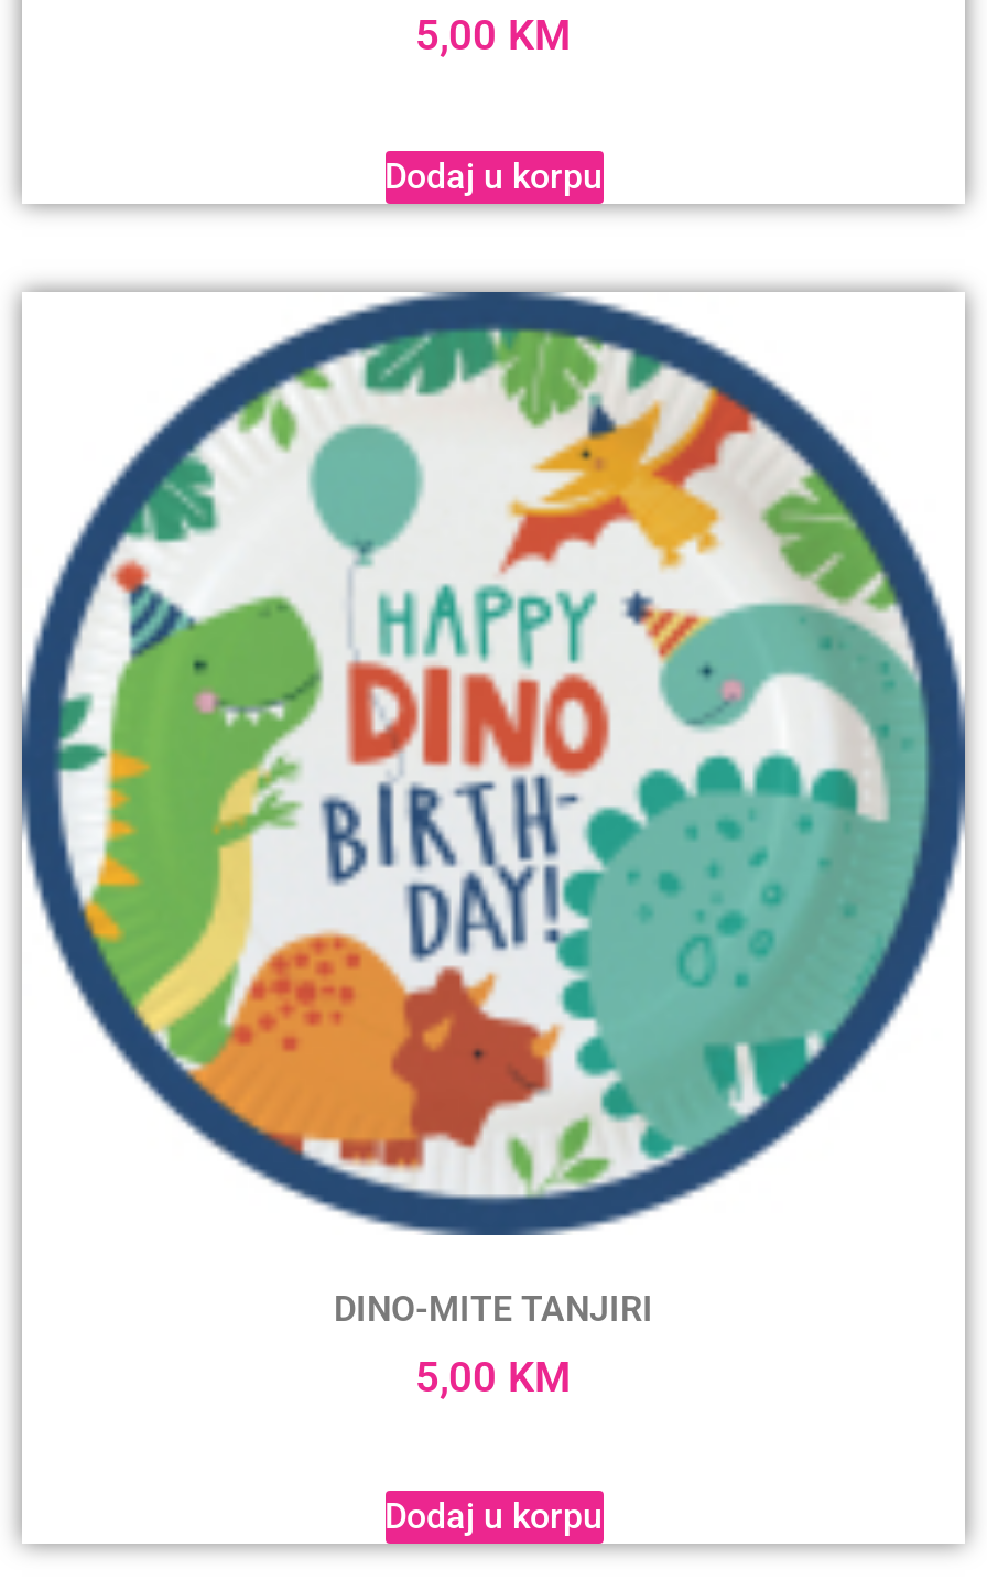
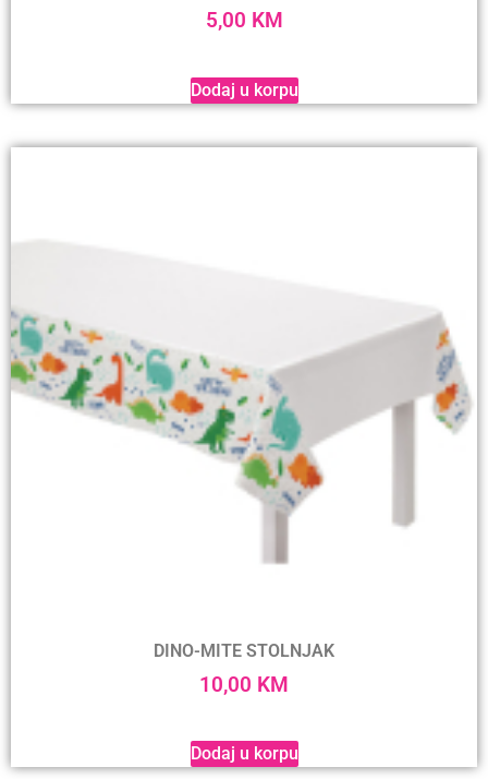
[20,290,967,1329] [image] | DINO-MITE TANJIRI -> [10,147,477,661] [image] | DINO-MITE STOLNJAK
[415,1351,572,1402] 5,00 KM -> [199,672,289,697] 10,00 KM

